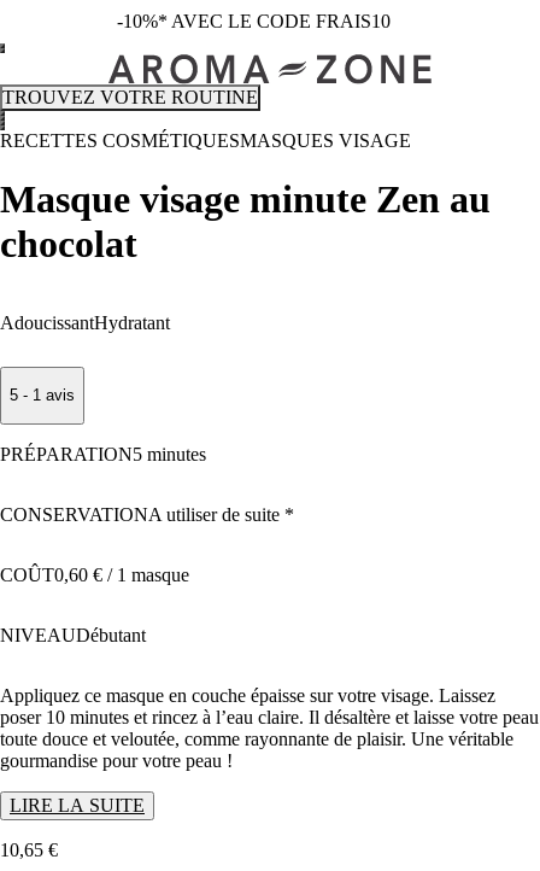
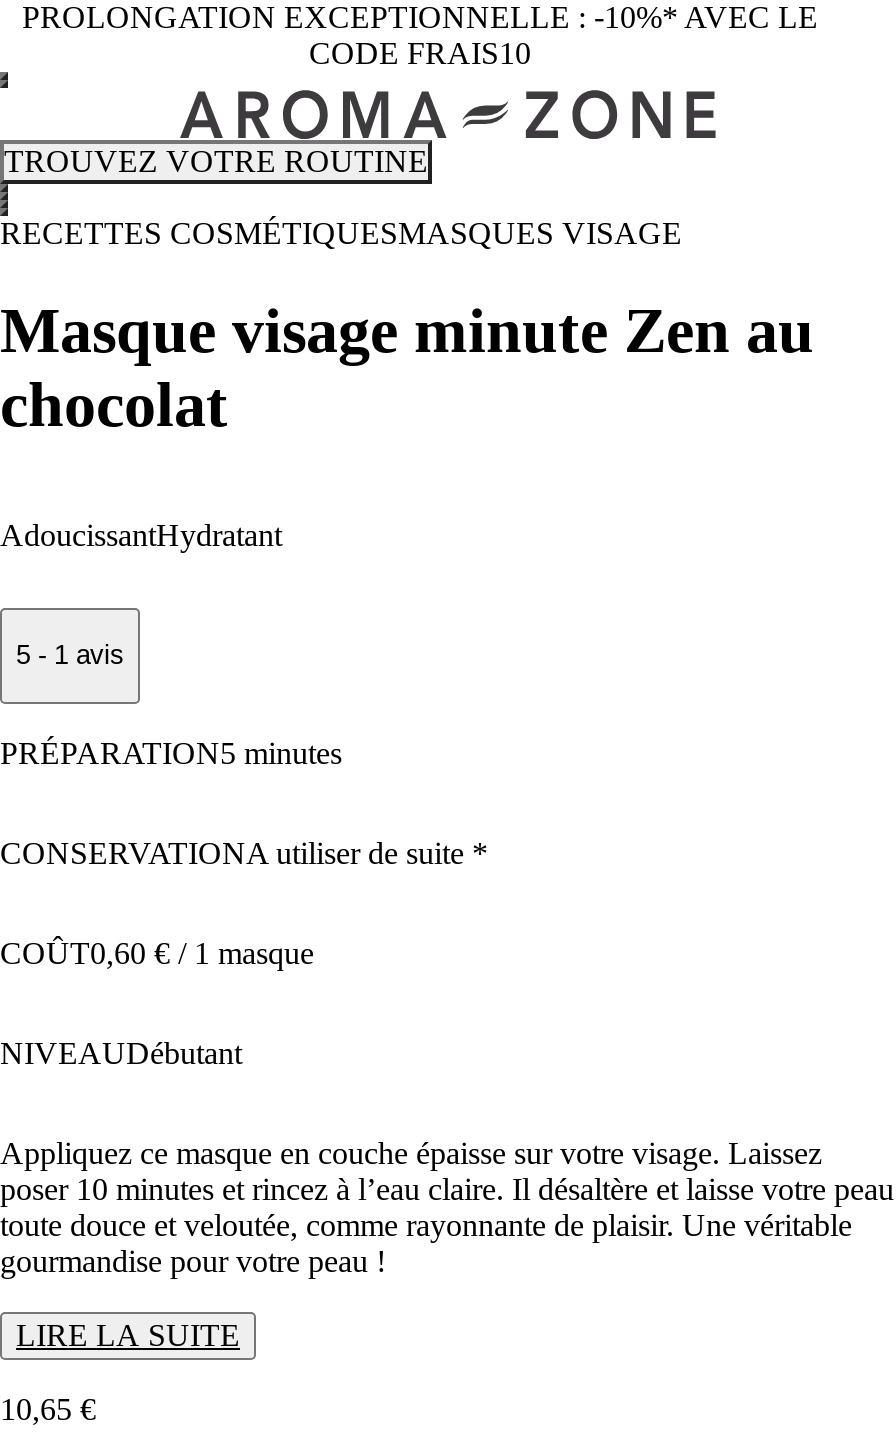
[116,11,390,31] -10%* AVEC LE CODE FRAIS10 -> [22,0,818,70] PROLONGATION EXCEPTIONNELLE : -10%* AVEC LE | CODE FRAIS10

